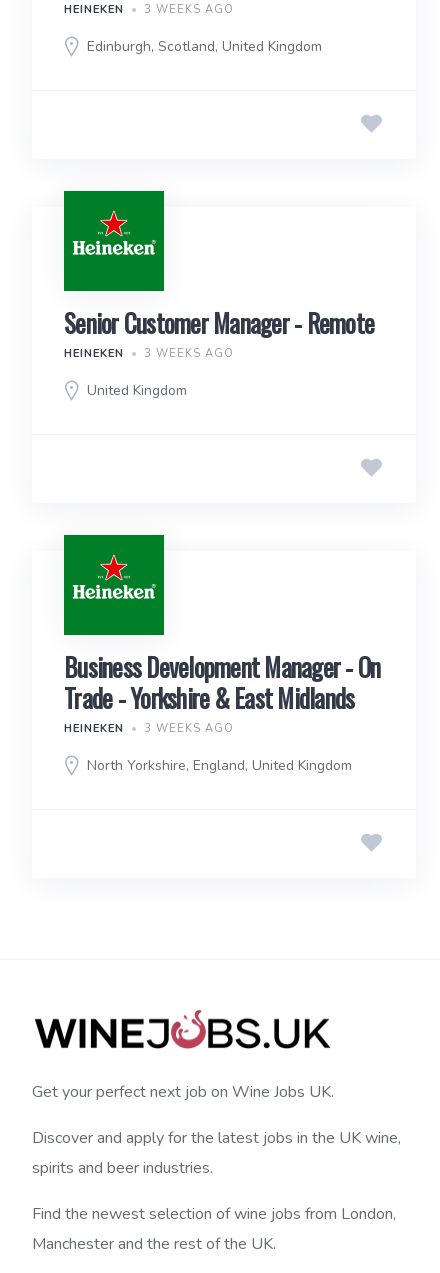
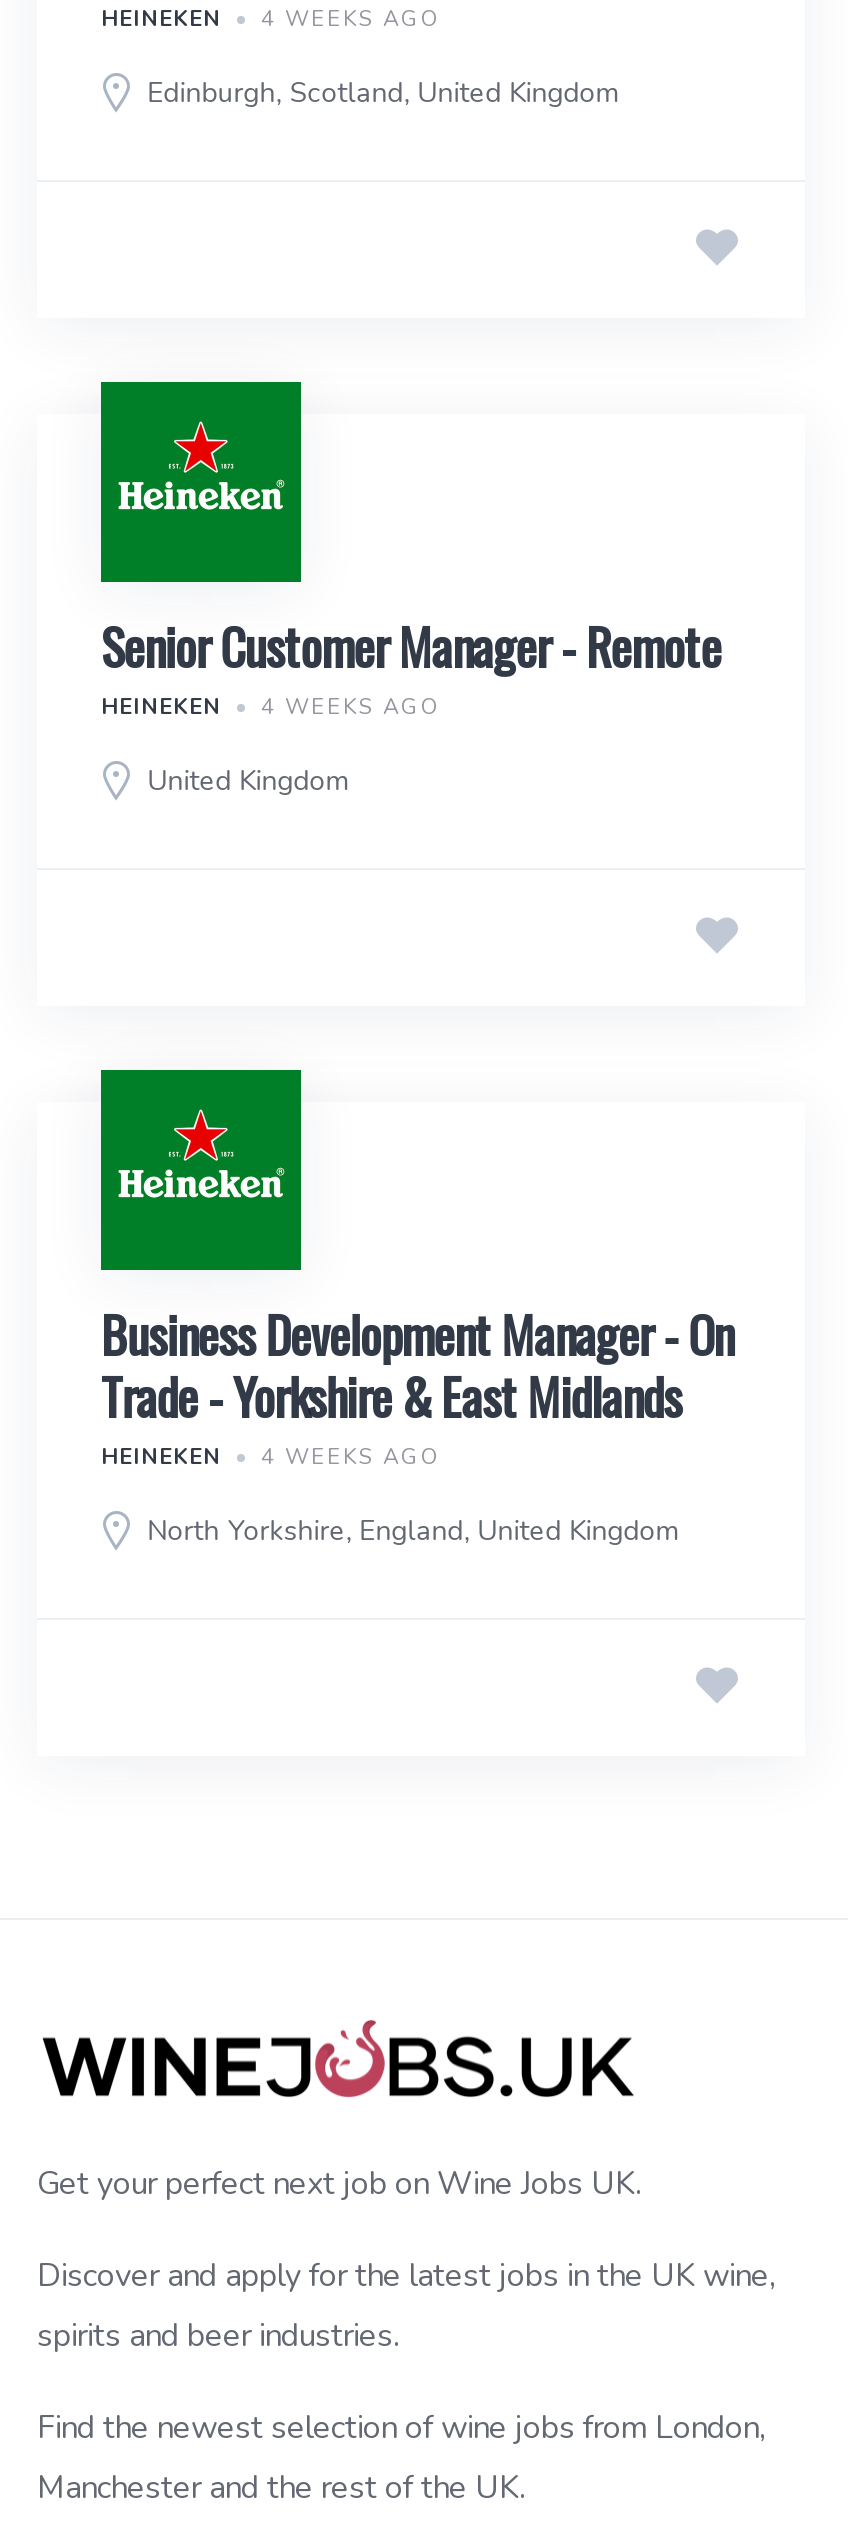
[64,2,234,17] HEINEKEN 3 WEEKS AGO -> [101,5,441,35] HEINEKEN 4 WEEKS AGO
[64,346,234,361] HEINEKEN 3 WEEKS AGO -> [101,693,441,723] HEINEKEN 4 WEEKS AGO
[64,721,234,736] HEINEKEN 3 WEEKS AGO -> [101,1443,441,1473] HEINEKEN 4 WEEKS AGO

